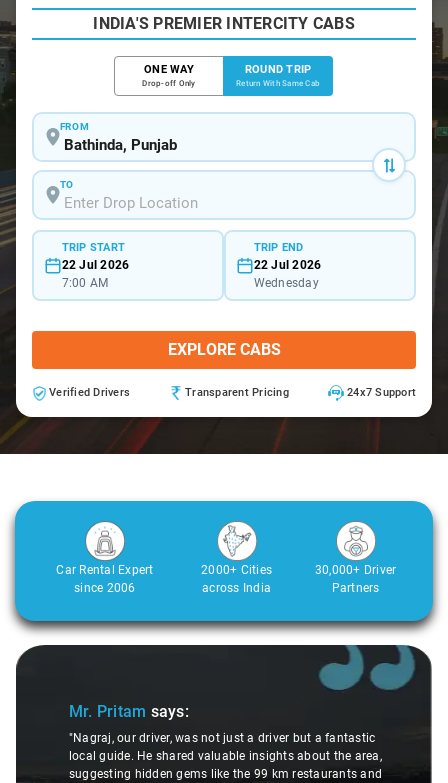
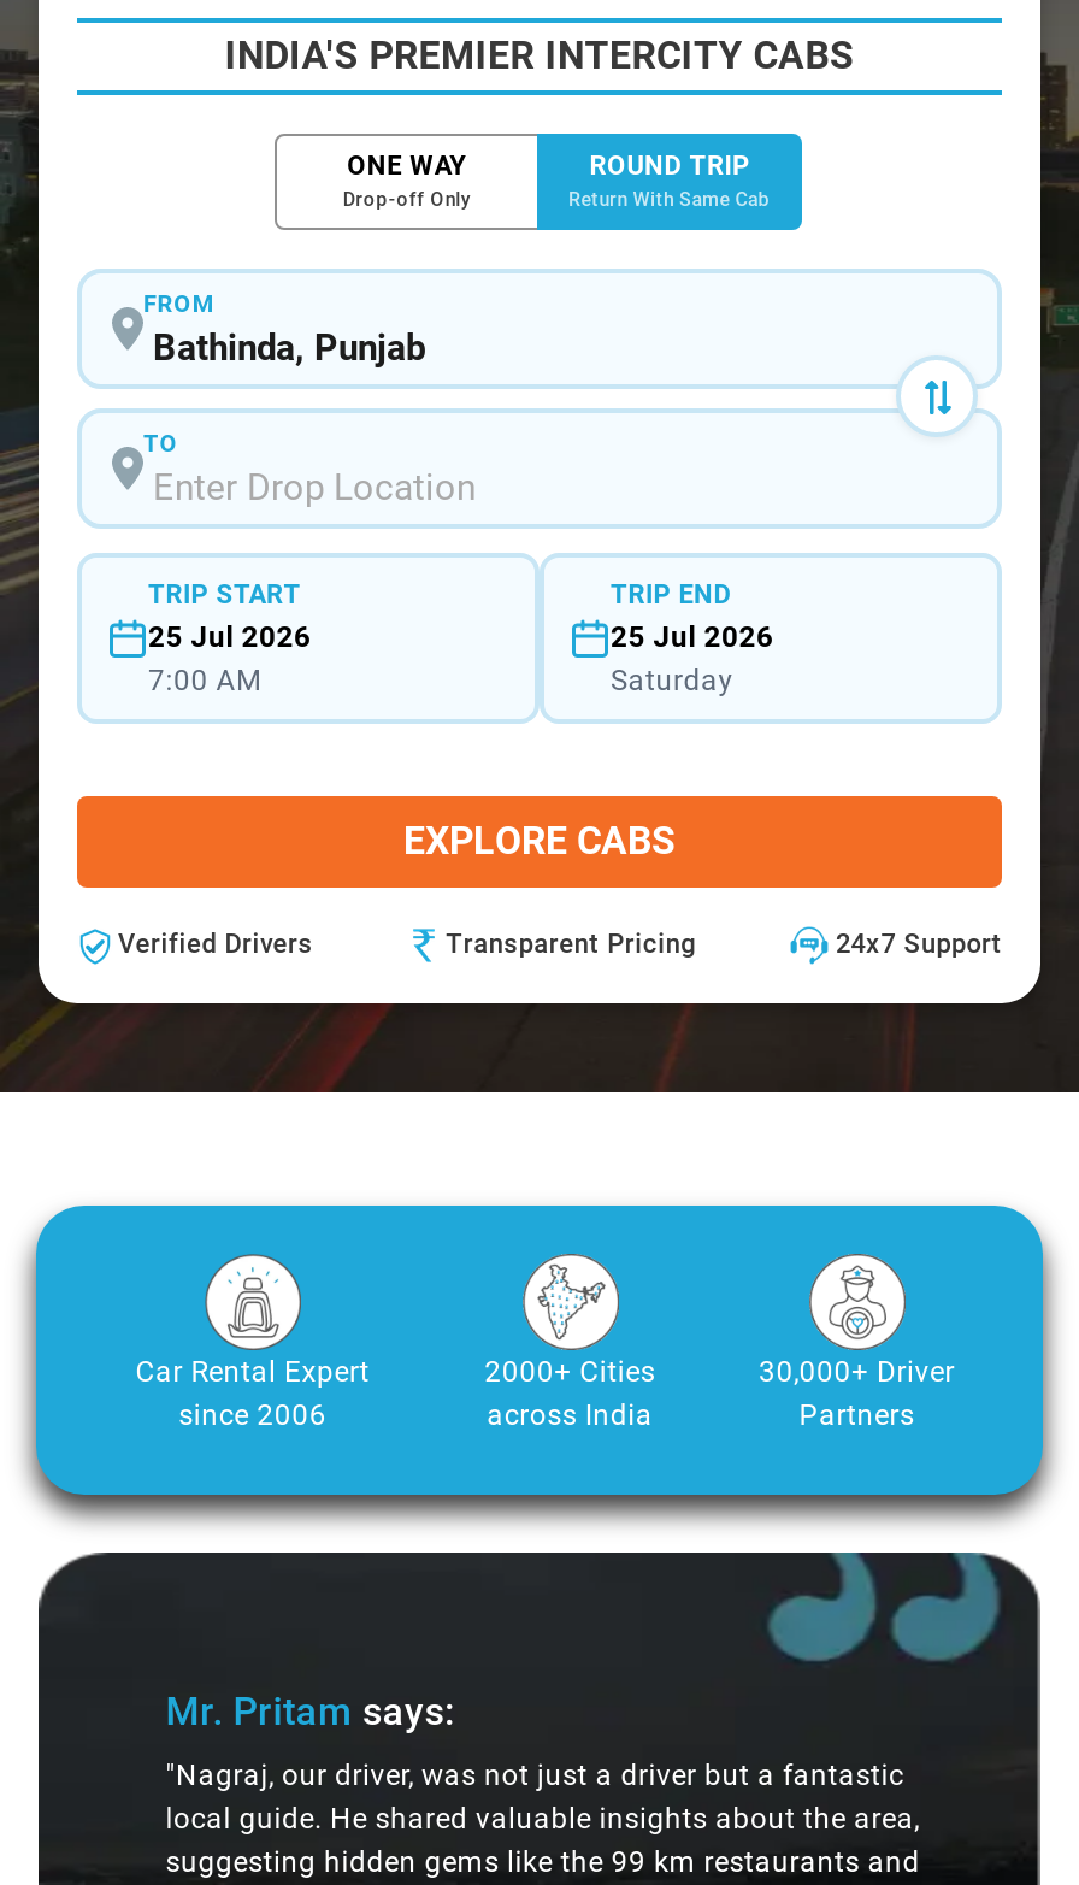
[61,257,129,271] 22 Jul 2026 -> [148,619,311,653] 25 Jul 2026
[253,257,321,289] 22 Jul 2026 | Wednesday -> [611,619,774,696] 25 Jul 2026 | Saturday

